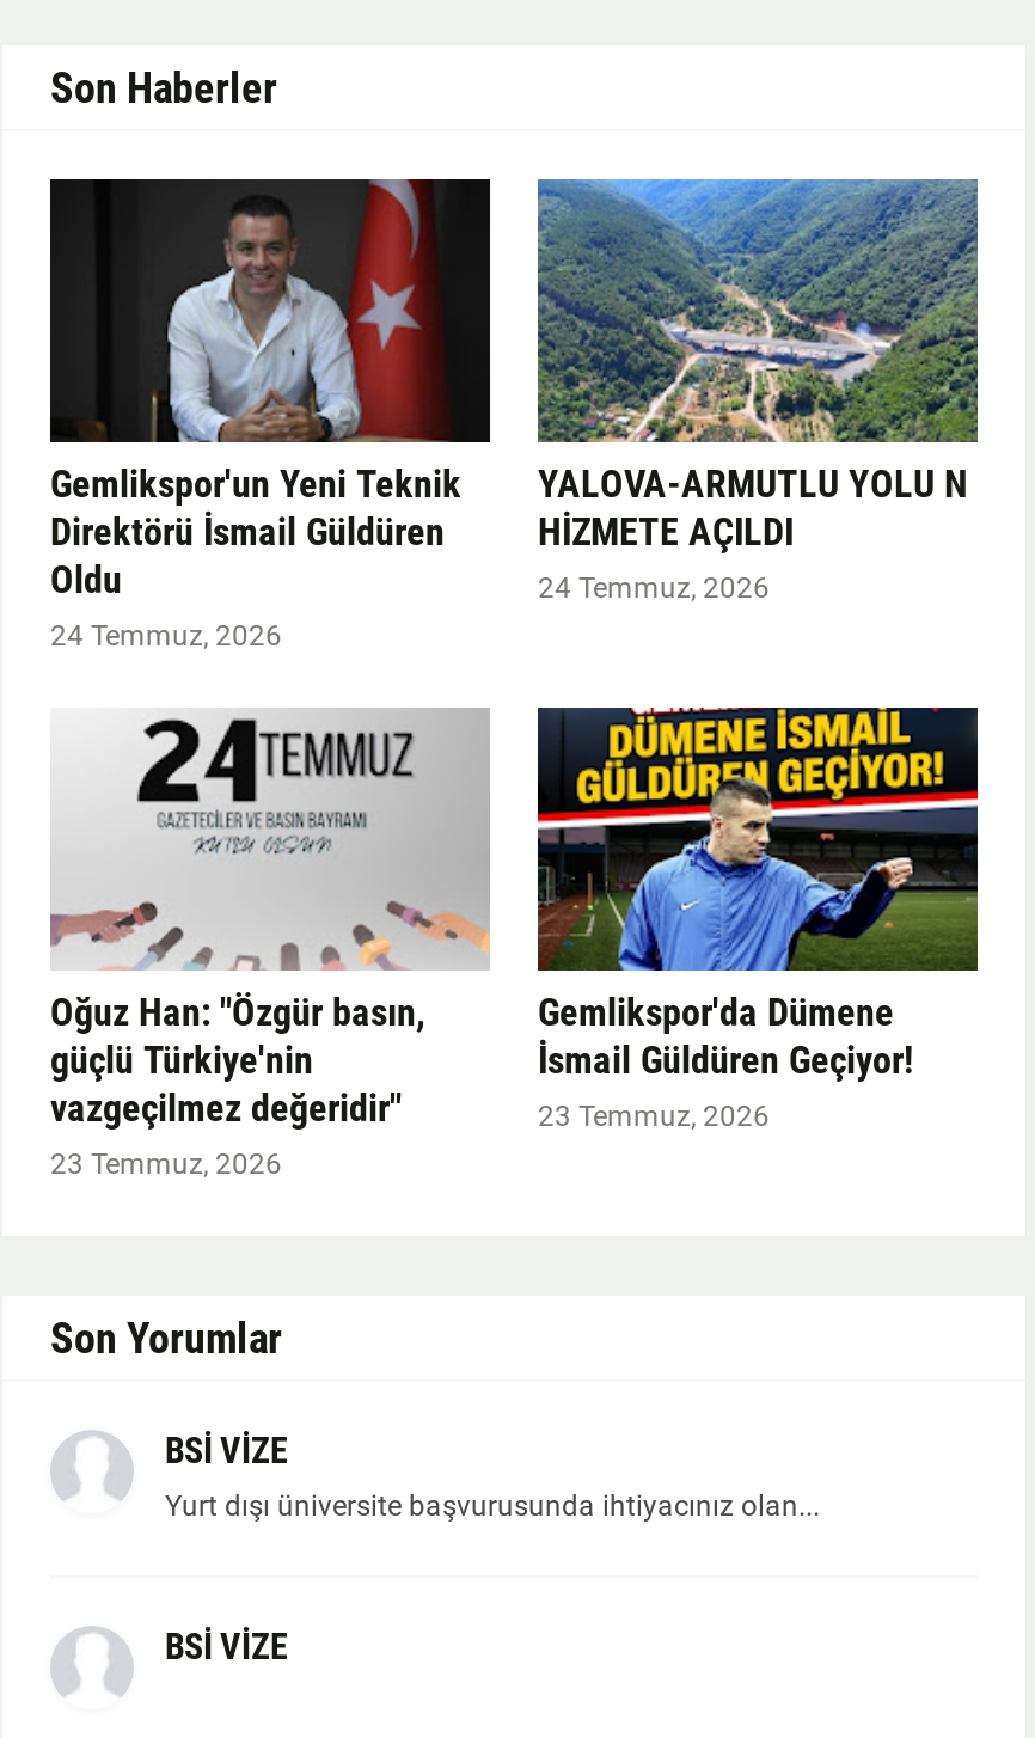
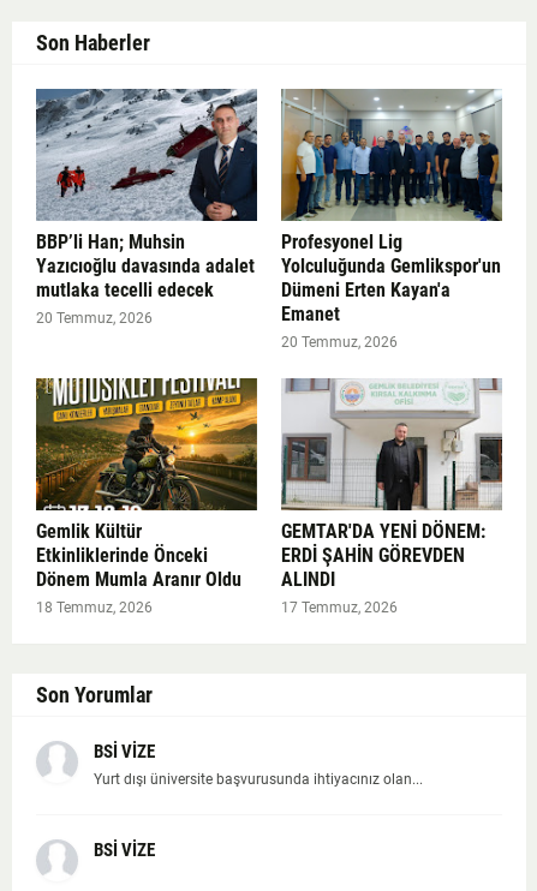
[50,177,490,654] [image] | Gemlikspor'un Yeni Teknik | Direktörü İsmail Güldüren | Oldu | 24 Temmuz, 2026 -> [35,88,258,327] [image] | BBP’li Han; Muhsin | Yazıcıoğlu davasında adalet | mutlaka tecelli edecek | 20 Temmuz, 2026
[538,177,978,606] [image] | YALOVA-ARMUTLU YOLU N | HİZMETE AÇILDI | 24 Temmuz, 2026 -> [281,88,502,351] [image] | Profesyonel Lig | Yolculuğunda Gemlikspor'un | Dümeni Erten Kayan'a | Emanet | 20 Temmuz, 2026
[48,710,490,1182] [image] | Oğuz Han: "Özgür basın, | güçlü Türkiye'nin | vazgeçilmez değeridir" | 23 Temmuz, 2026 -> [35,377,258,616] [image] | Gemlik Kültür | Etkinliklerinde Önceki | Dönem Mumla Aranır Oldu | 18 Temmuz, 2026
[535,705,980,1134] [image] | Gemlikspor'da Dümene | İsmail Güldüren Geçiyor! | 23 Temmuz, 2026 -> [281,377,502,616] [image] | GEMTAR'DA YENİ DÖNEM: | ERDİ ŞAHİN GÖREVDEN | ALINDI | 17 Temmuz, 2026

